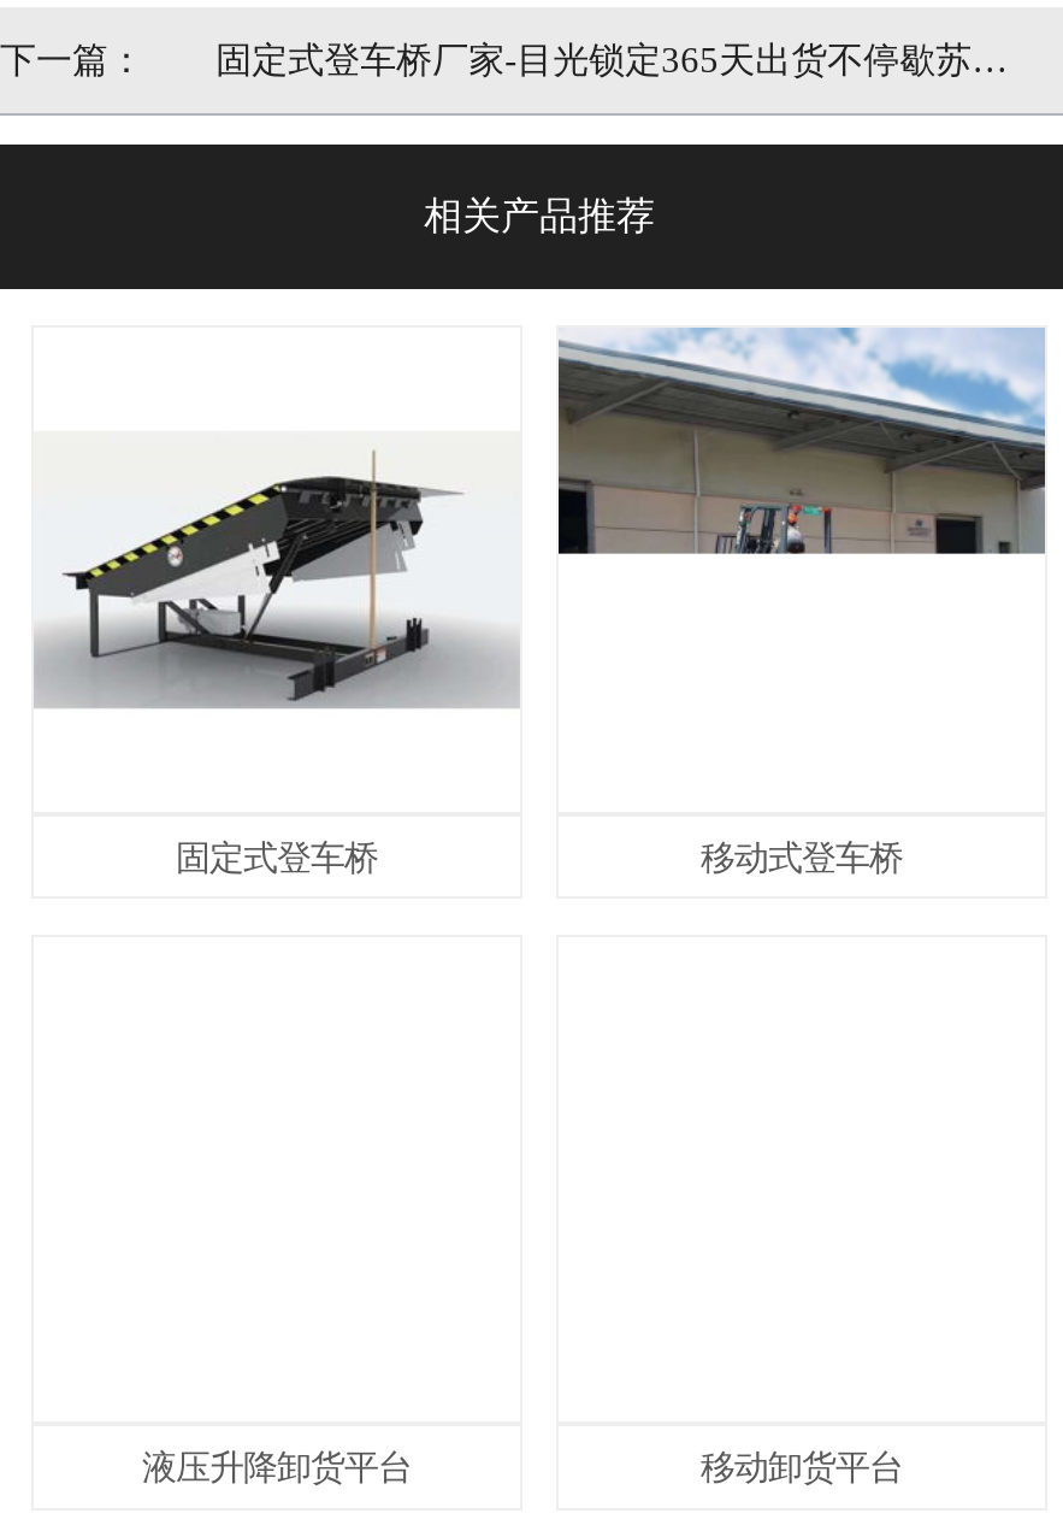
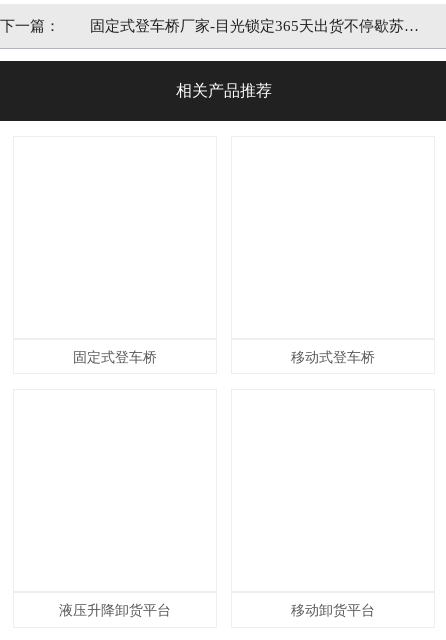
[556,325,1047,557] [image] -> none
[34,448,520,711] [image] -> none

